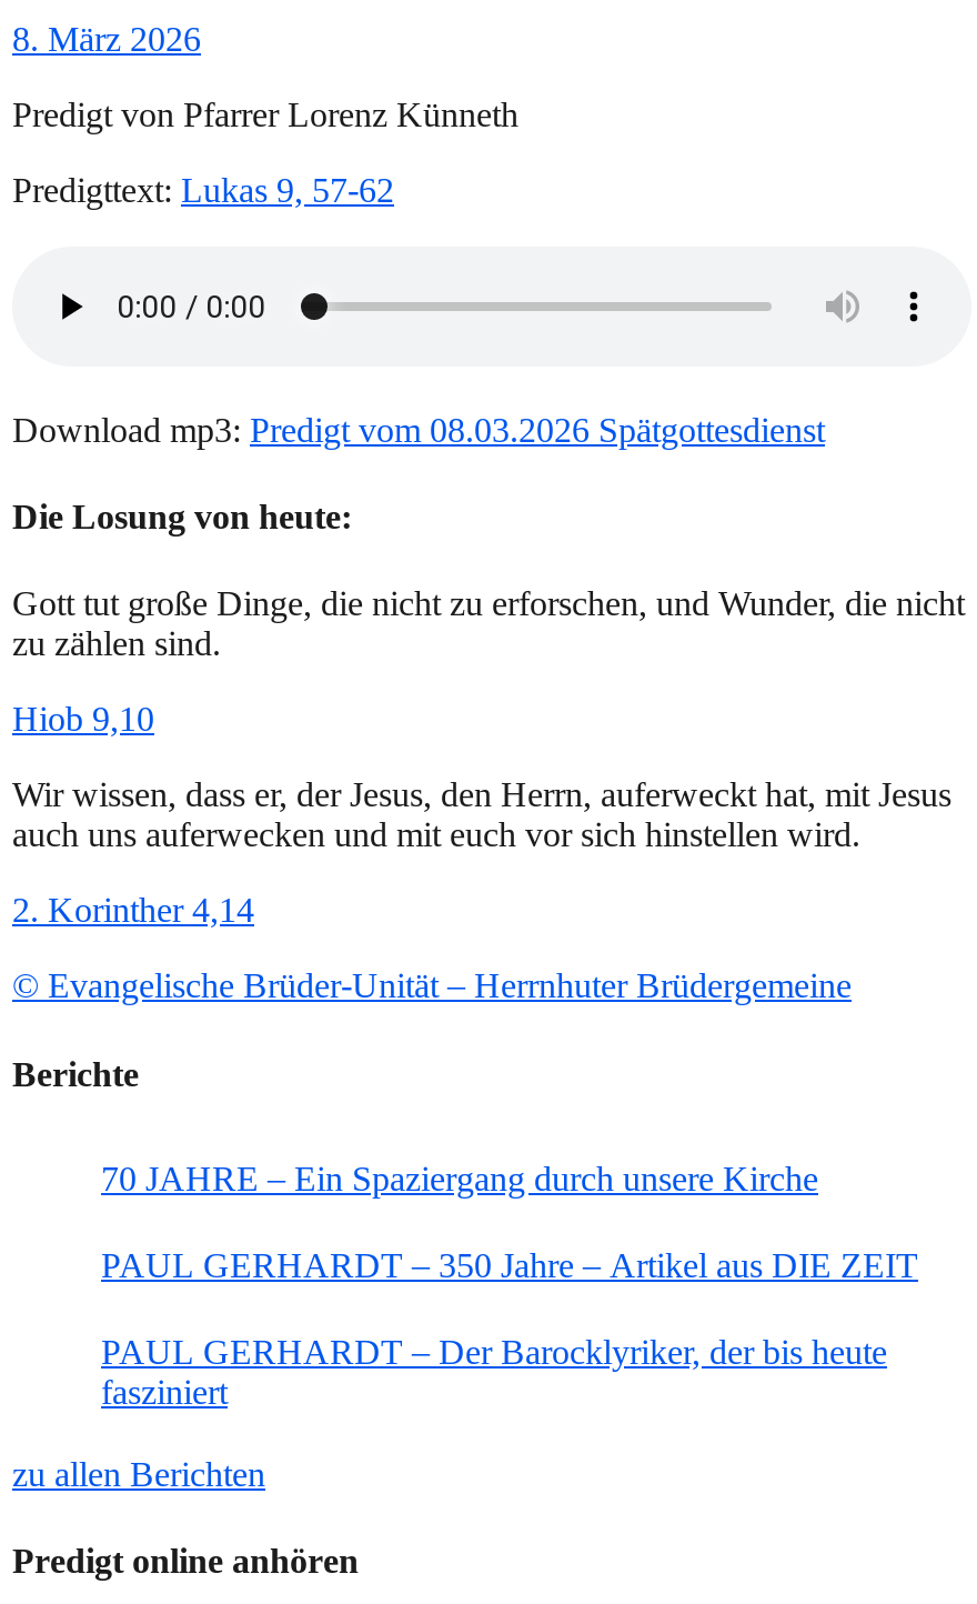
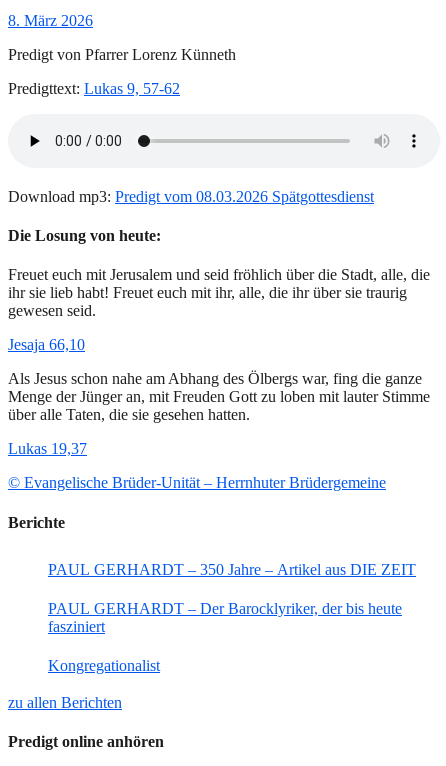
[12,585,965,663] Gott tut große Dinge, die nicht zu erforschen, und Wunder, die nicht | zu zählen sind. -> [8,266,430,319] Freuet euch mit Jerusalem und seid fröhlich über die Stadt, alle, die | ihr sie lieb habt! Freuet euch mit ihr, alle, die ihr über sie traurig | gewesen seid.
[12,700,154,738] Hiob 9,10 -> [8,336,85,353] Jesaja 66,10
[12,776,951,854] Wir wissen, dass er, der Jesus, den Herrn, auferweckt hat, mit Jesus | auch uns auferwecken und mit euch vor sich hinstellen wird. -> [8,370,430,423] Als Jesus schon nahe am Abhang des Ölbergs war, fing die ganze | Menge der Jünger an, mit Freuden Gott zu loben mit lauter Stimme | über alle Taten, die sie gesehen hatten.
[12,892,254,929] 2. Korinther 4,14 -> [8,440,87,457] Lukas 19,37
[101,1159,818,1197] 70 JAHRE – Ein Spaziergang durch unsere Kirche -> none
none -> [48,657,160,674] Kongregationalist

